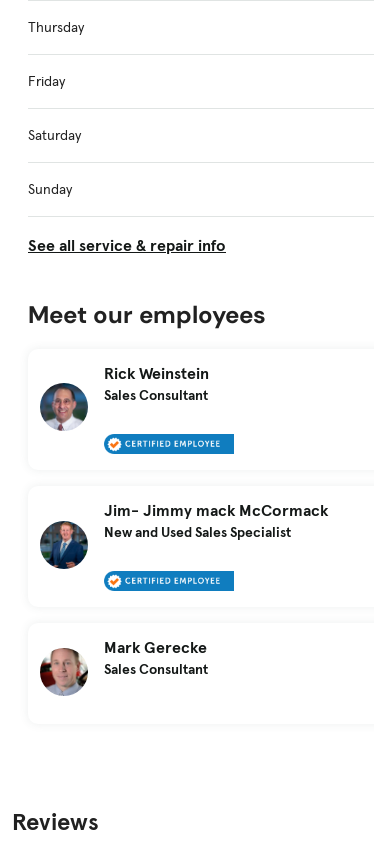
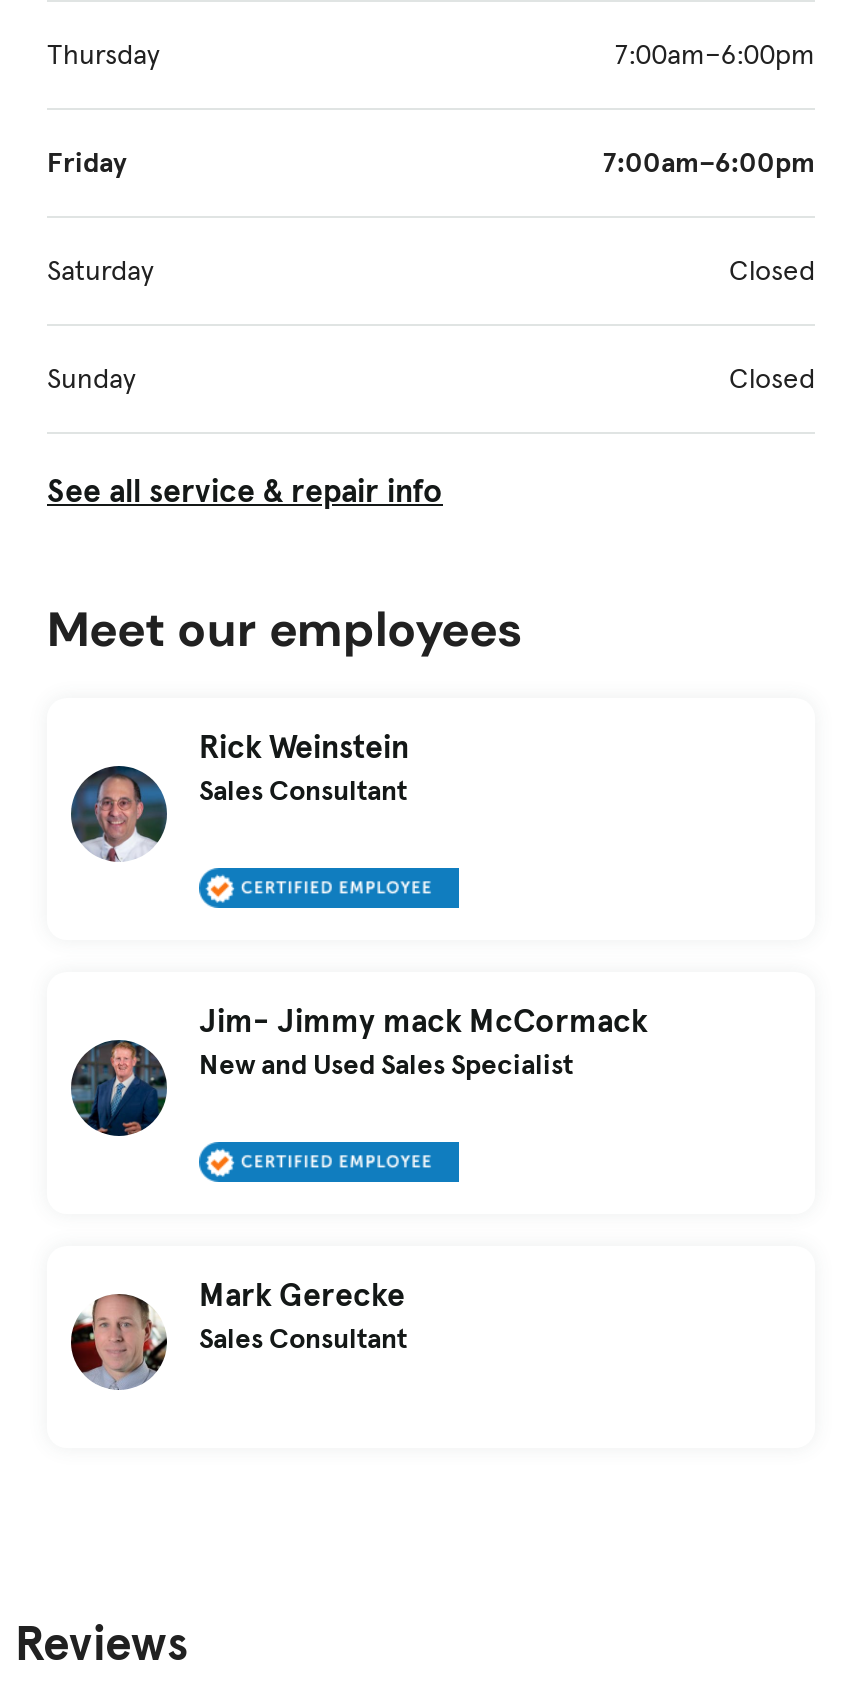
none -> [615,36,815,72] 7:00am–6:00pm
none -> [603,144,815,180] 7:00am–6:00pm
none -> [729,252,815,288] Closed
none -> [729,360,815,396] Closed

